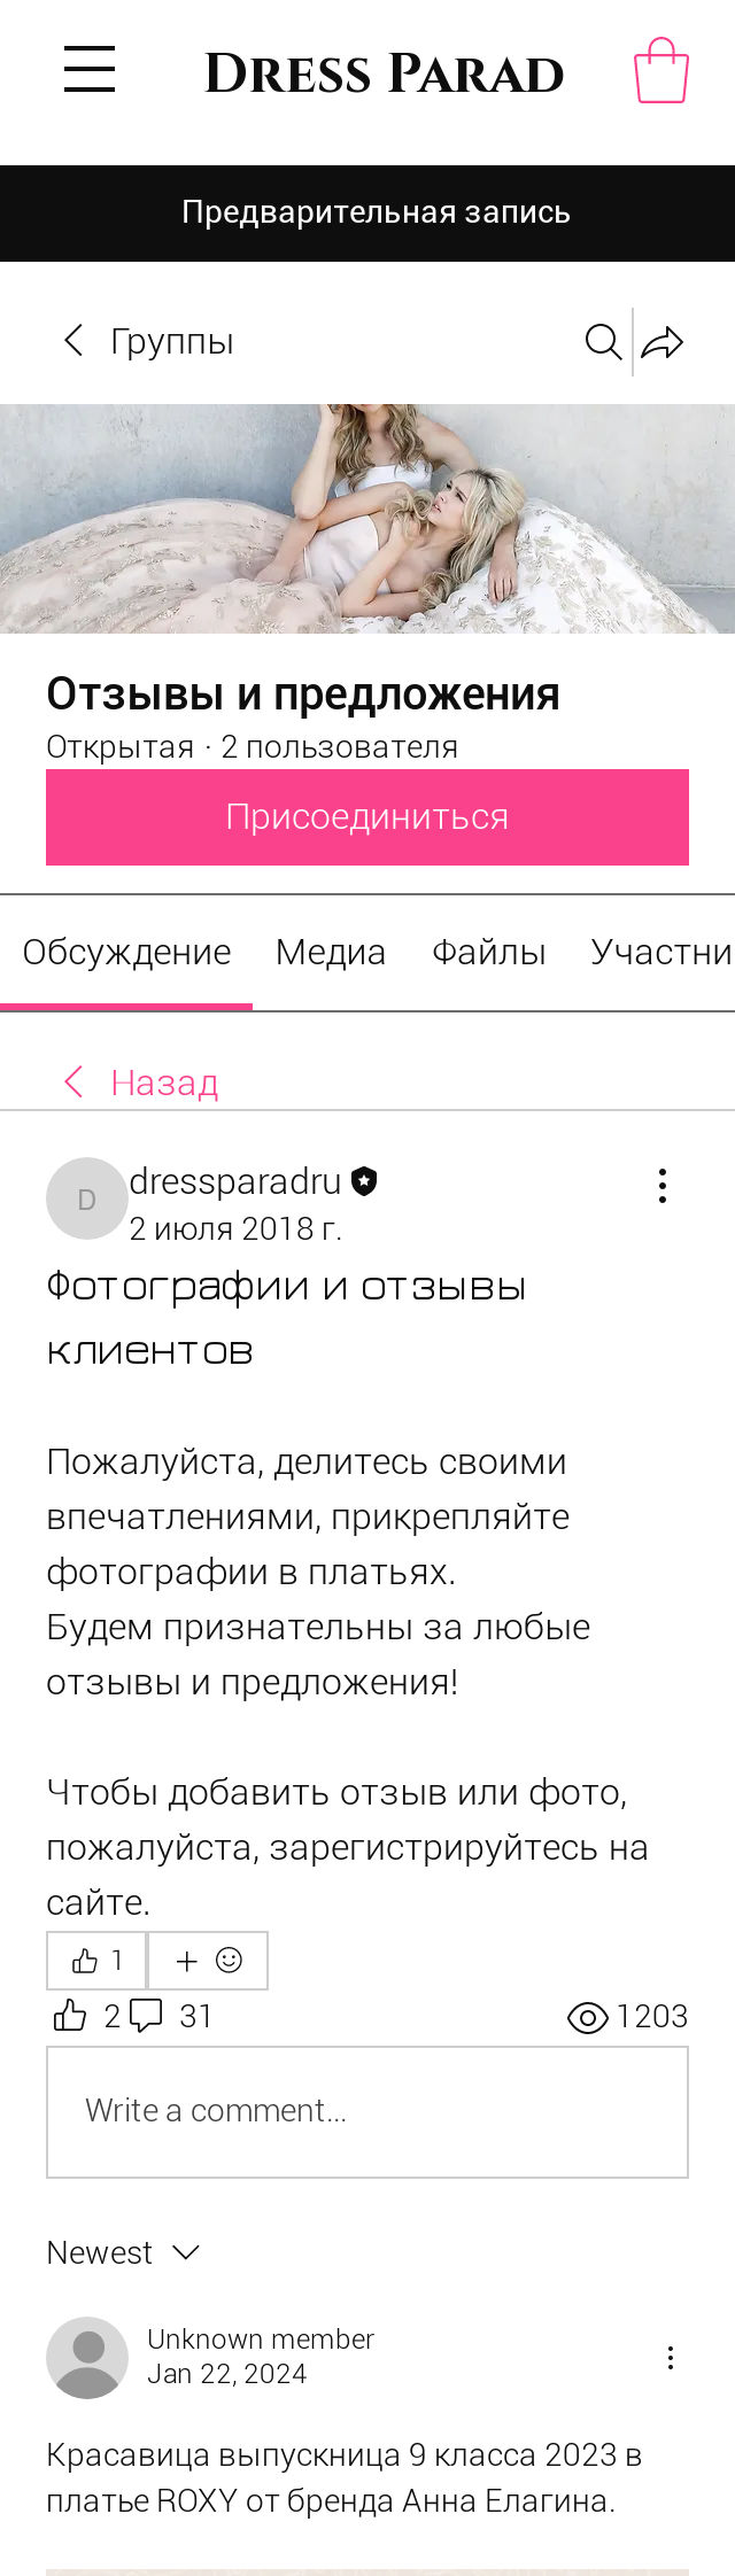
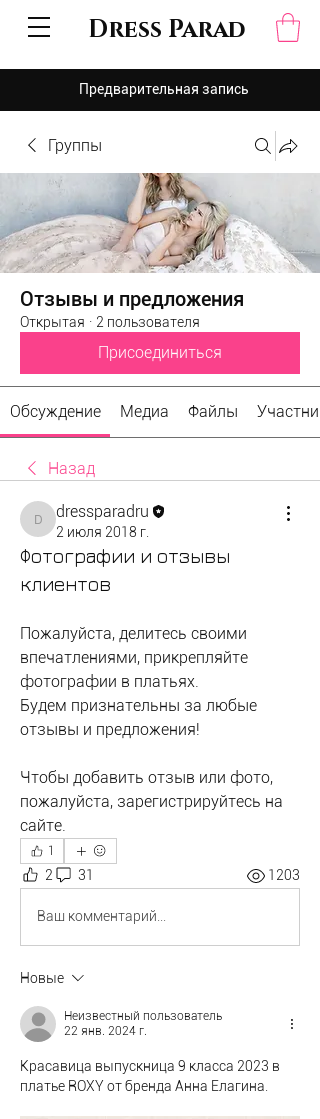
[85,2092,347,2129] Write a comment... -> [37,908,166,924] Ваш комментарий...
[46,2233,154,2270] Newest -> [20,970,64,986] Новые
[147,2323,374,2389] Unknown member | Jan 22, 2024 -> [64,1009,222,1038] Неизвестный пользователь | 22 янв. 2024 г.

